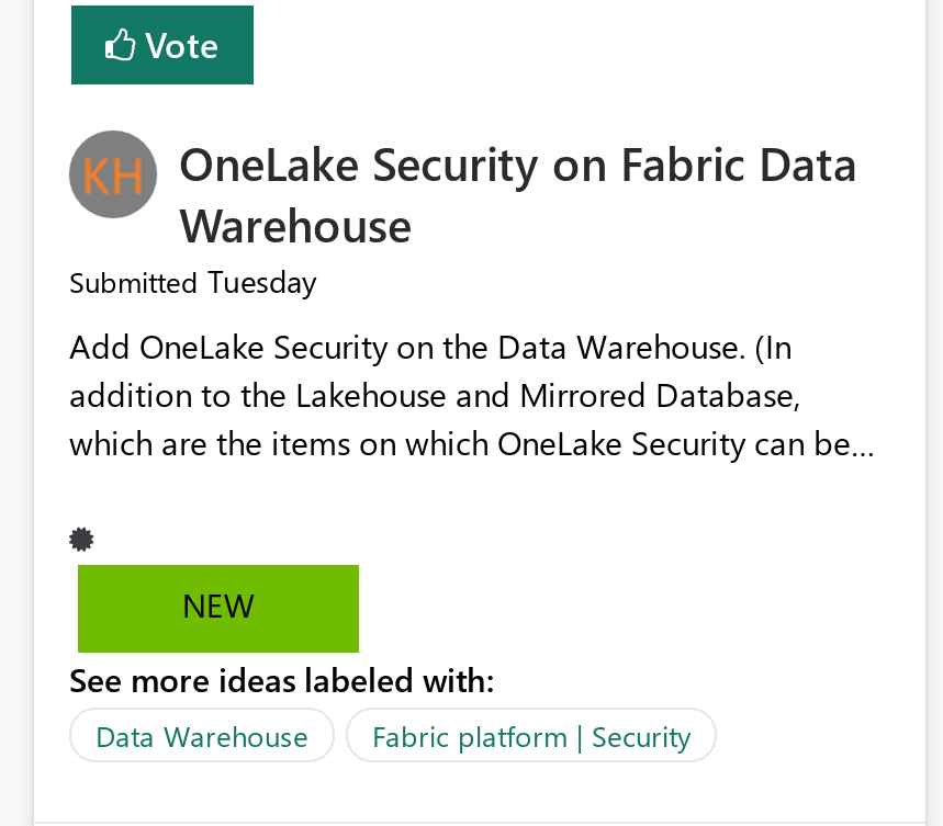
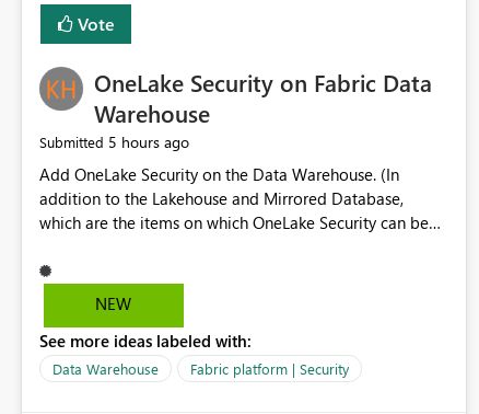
[69,261,317,303] Submitted Tuesday -> [39,132,189,153] Submitted 5 hours ago

